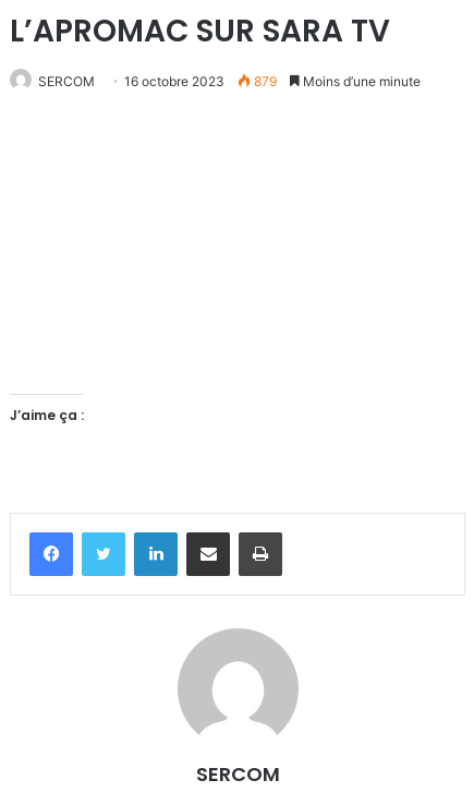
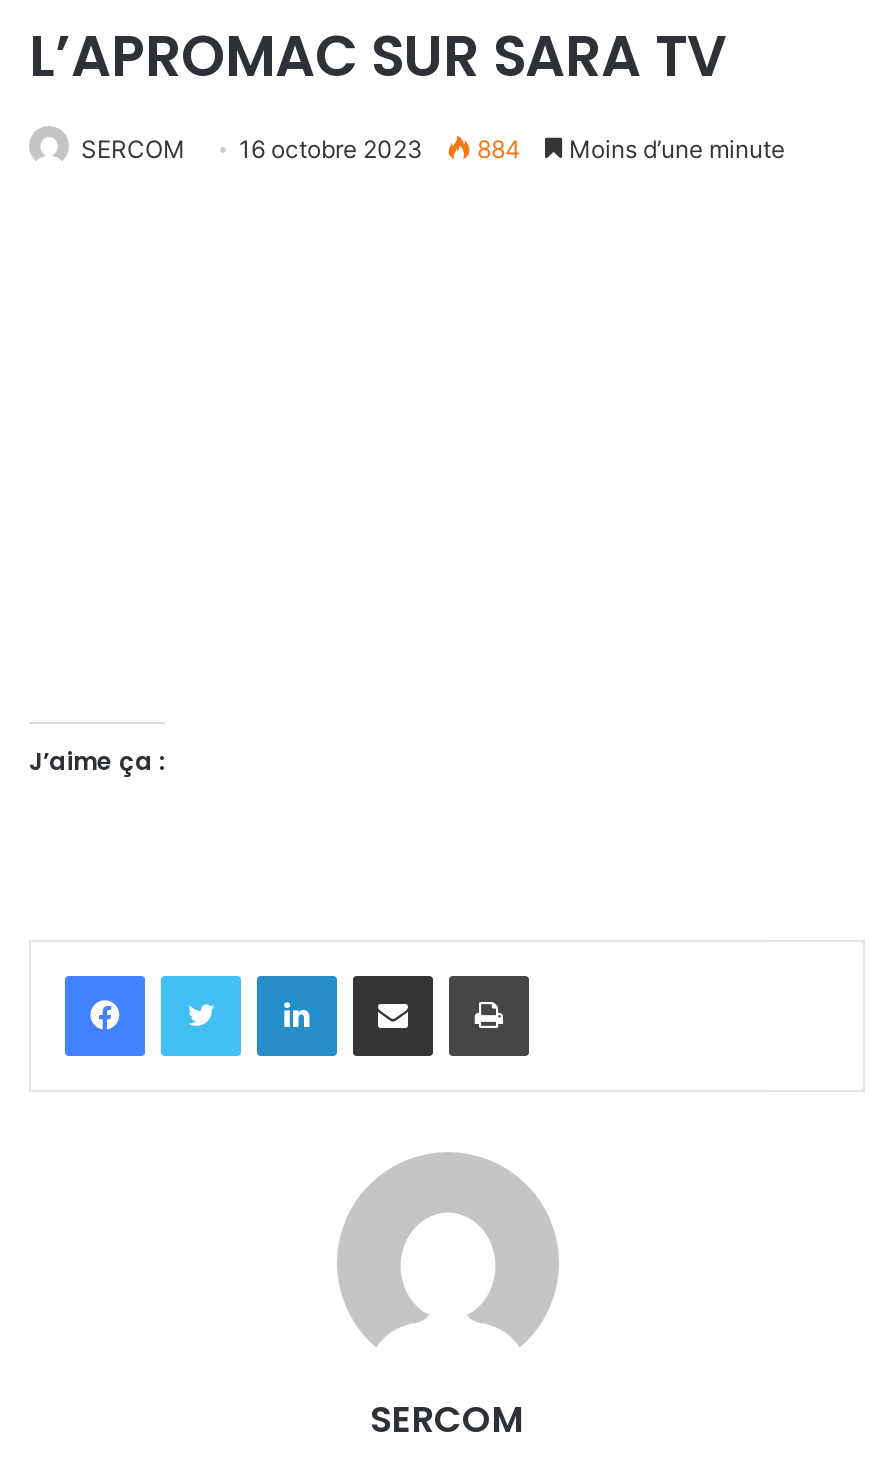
[38,73,421,89] SERCOM 16 octobre 2023 879 Moins d’une minute -> [81,134,785,164] SERCOM 16 octobre 2023 884 Moins d’une minute

